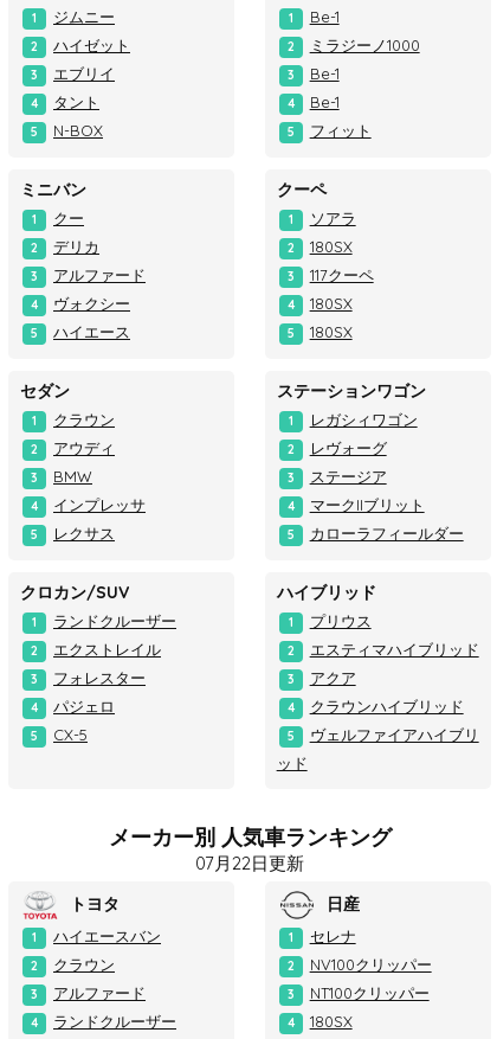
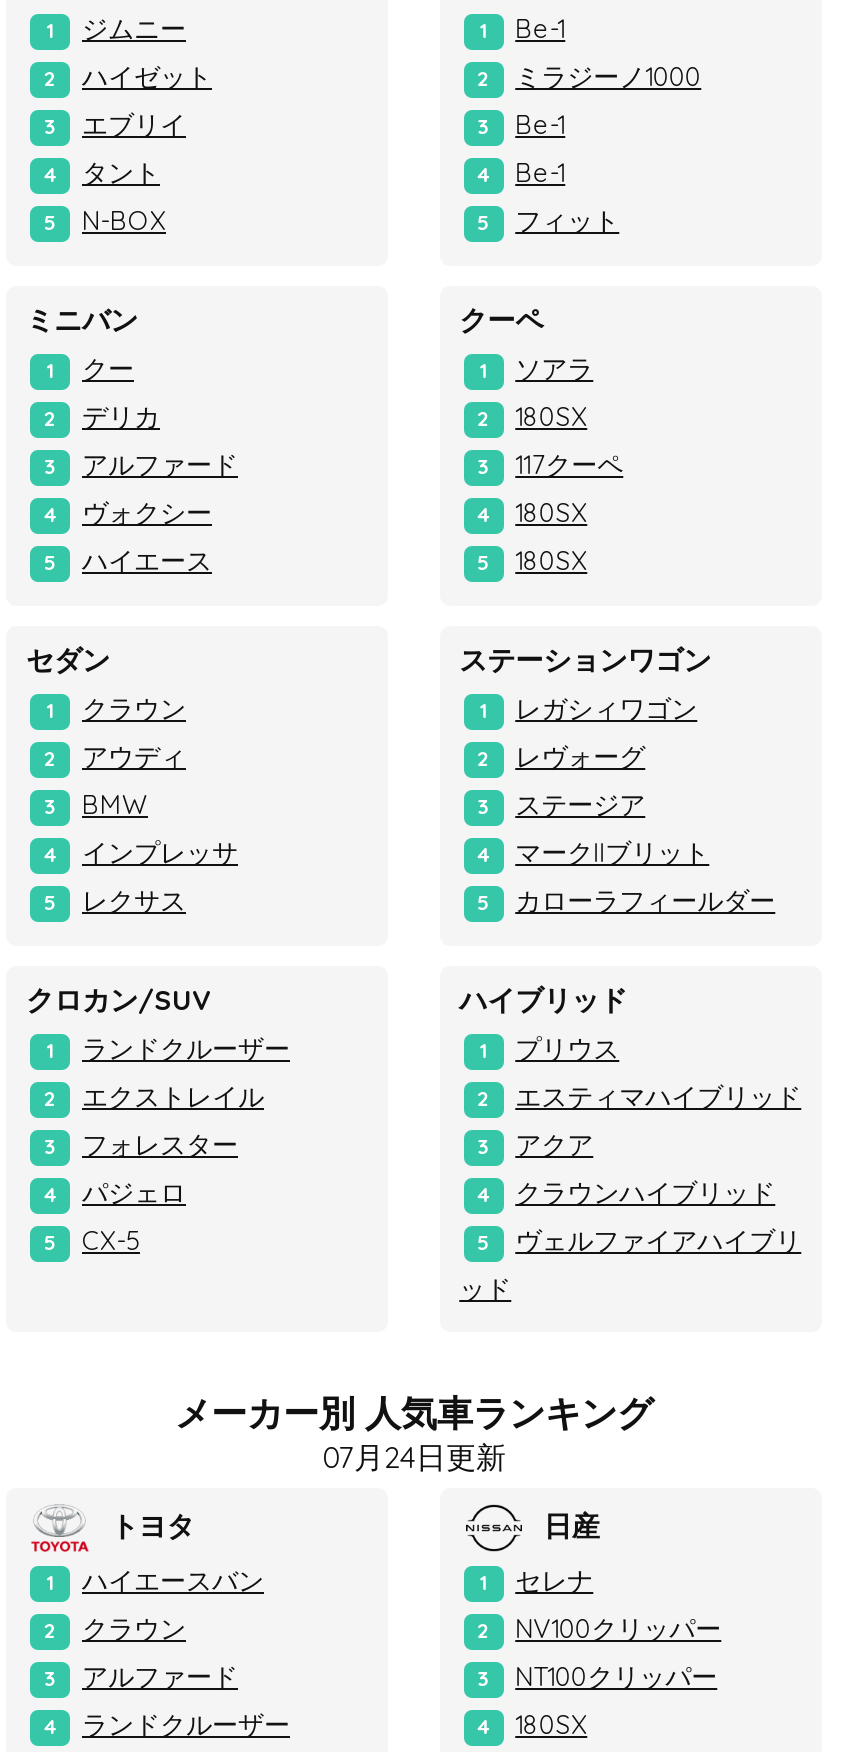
[195,852,304,874] 07月22日更新 -> [322,1438,506,1476] 07月24日更新

